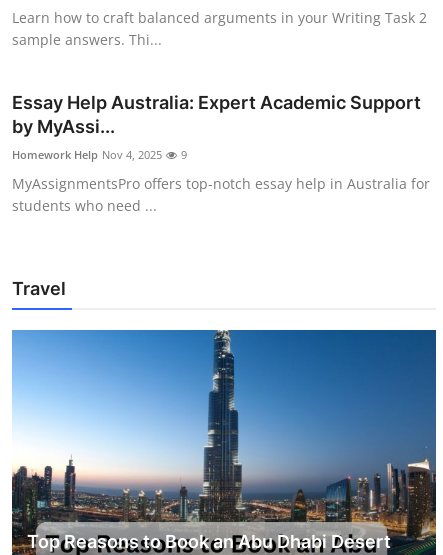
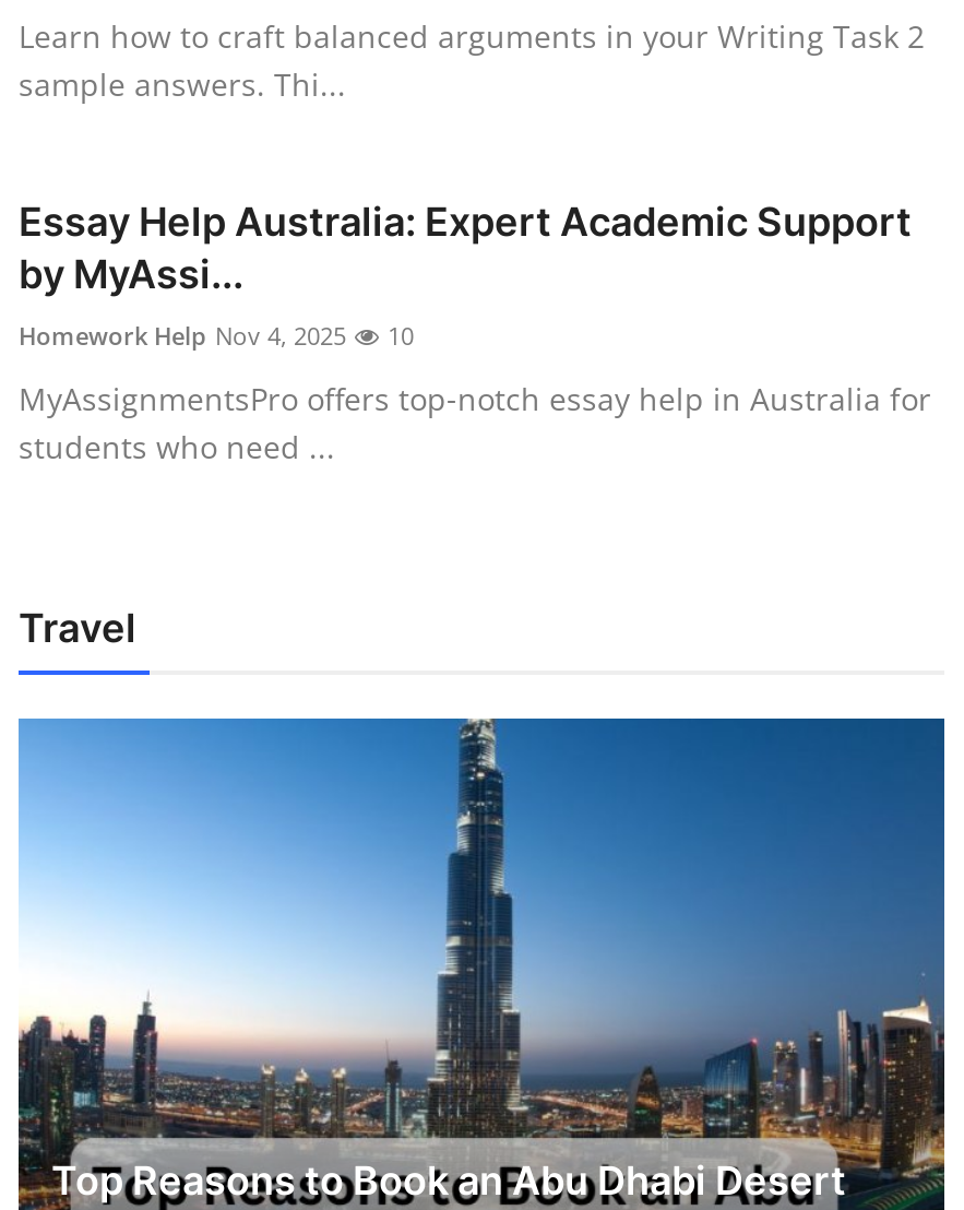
[12,147,187,162] Homework Help Nov 4, 2025 9 -> [19,320,414,353] Homework Help Nov 4, 2025 10

